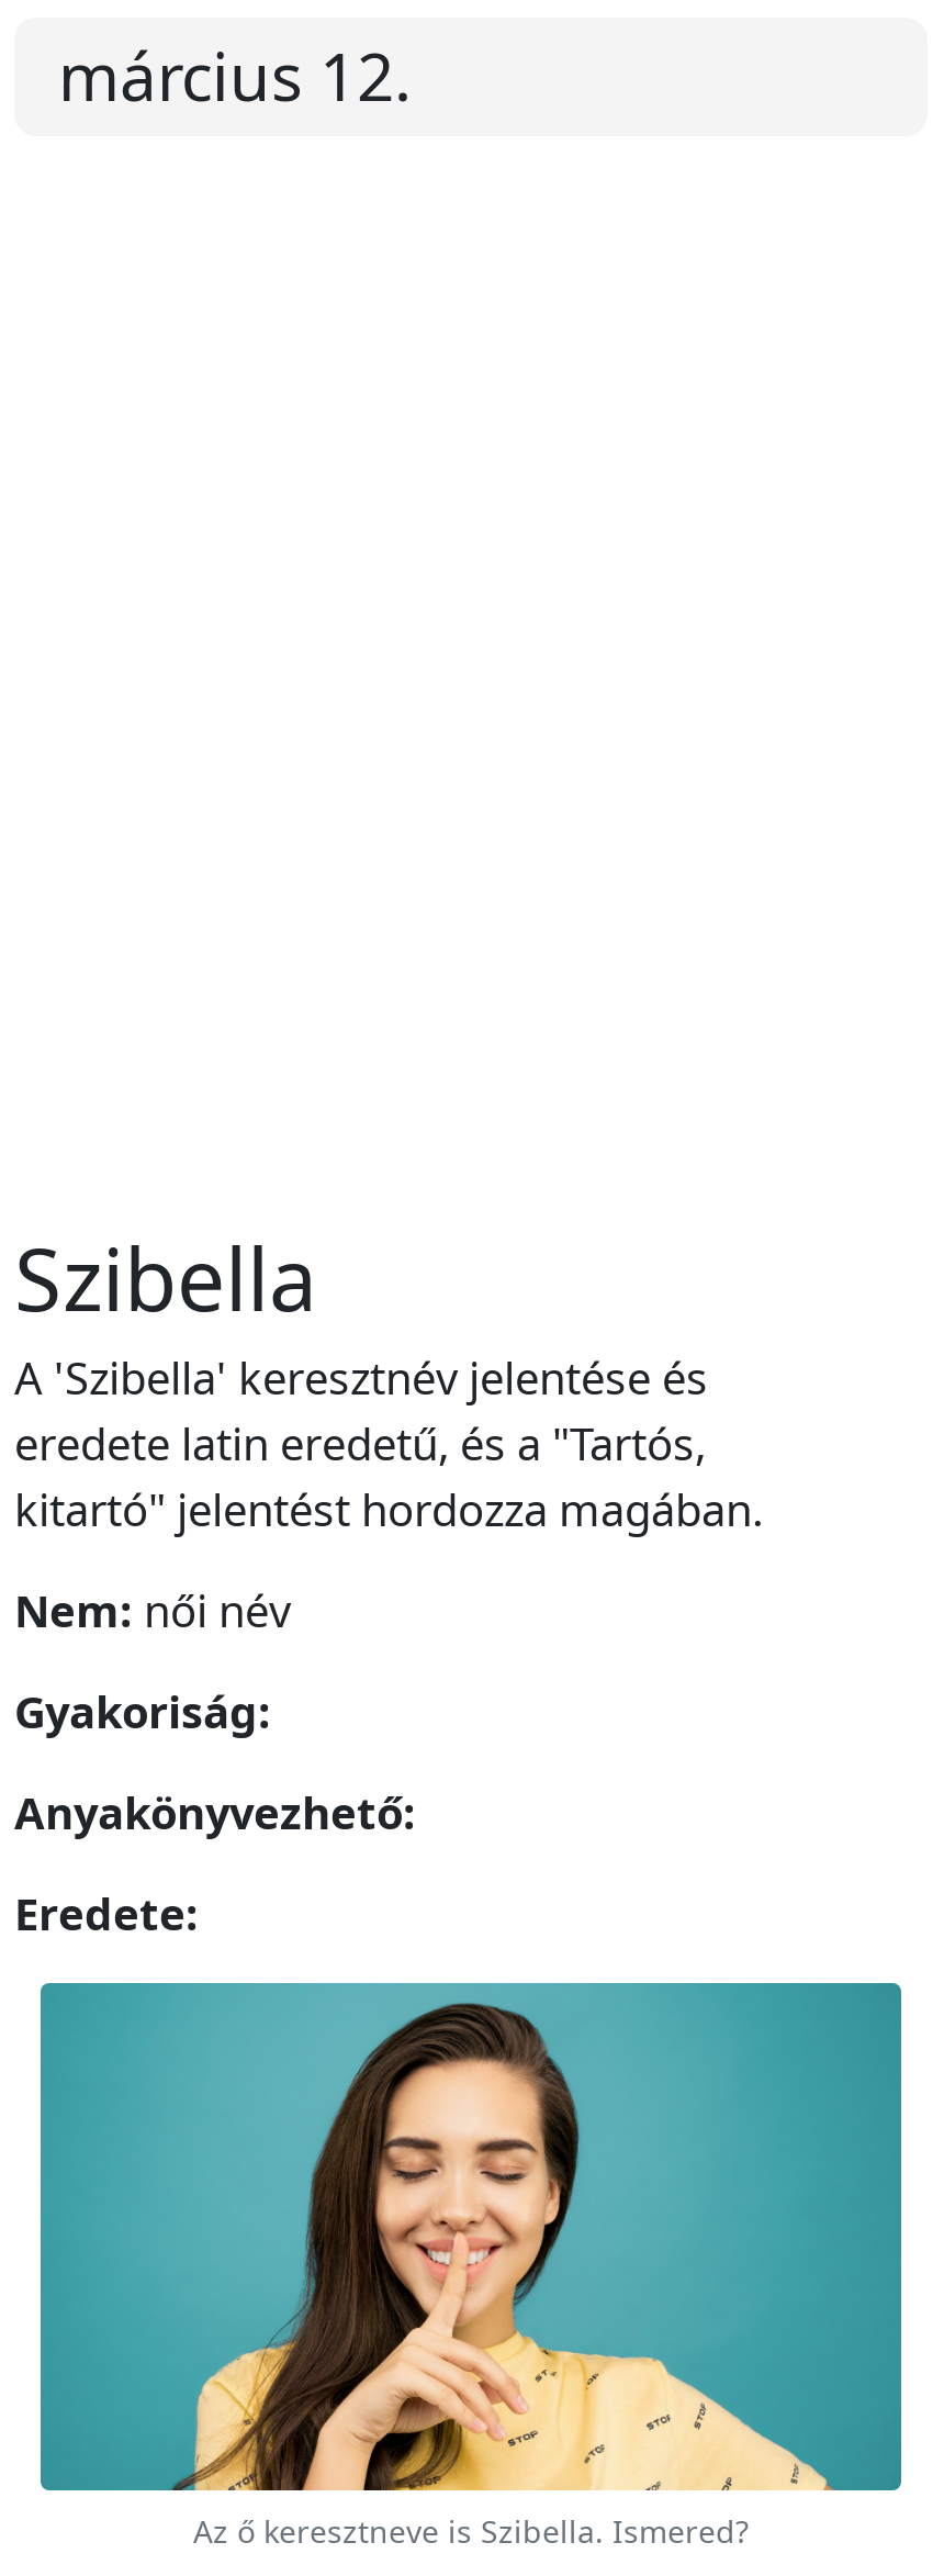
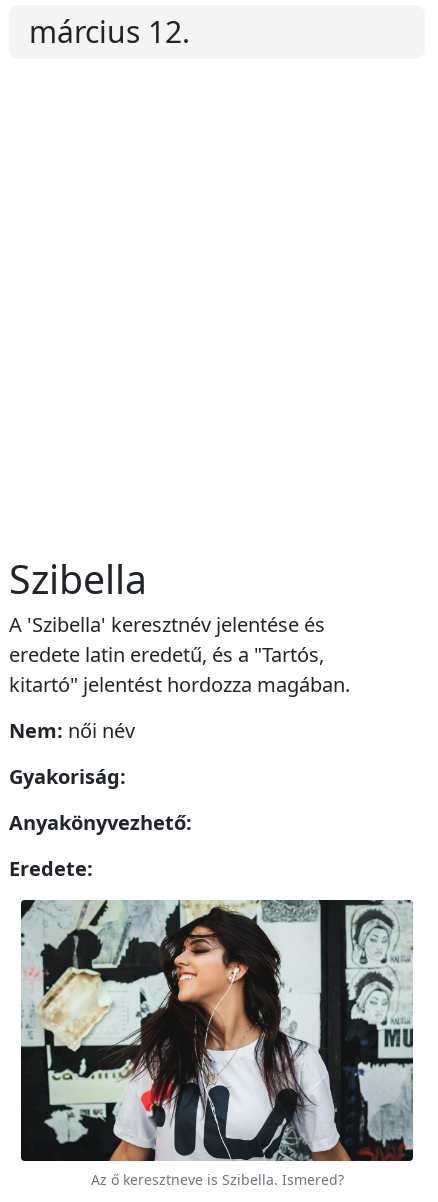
[38,1981,903,2493] [image] -> [20,899,414,1162] [image]

